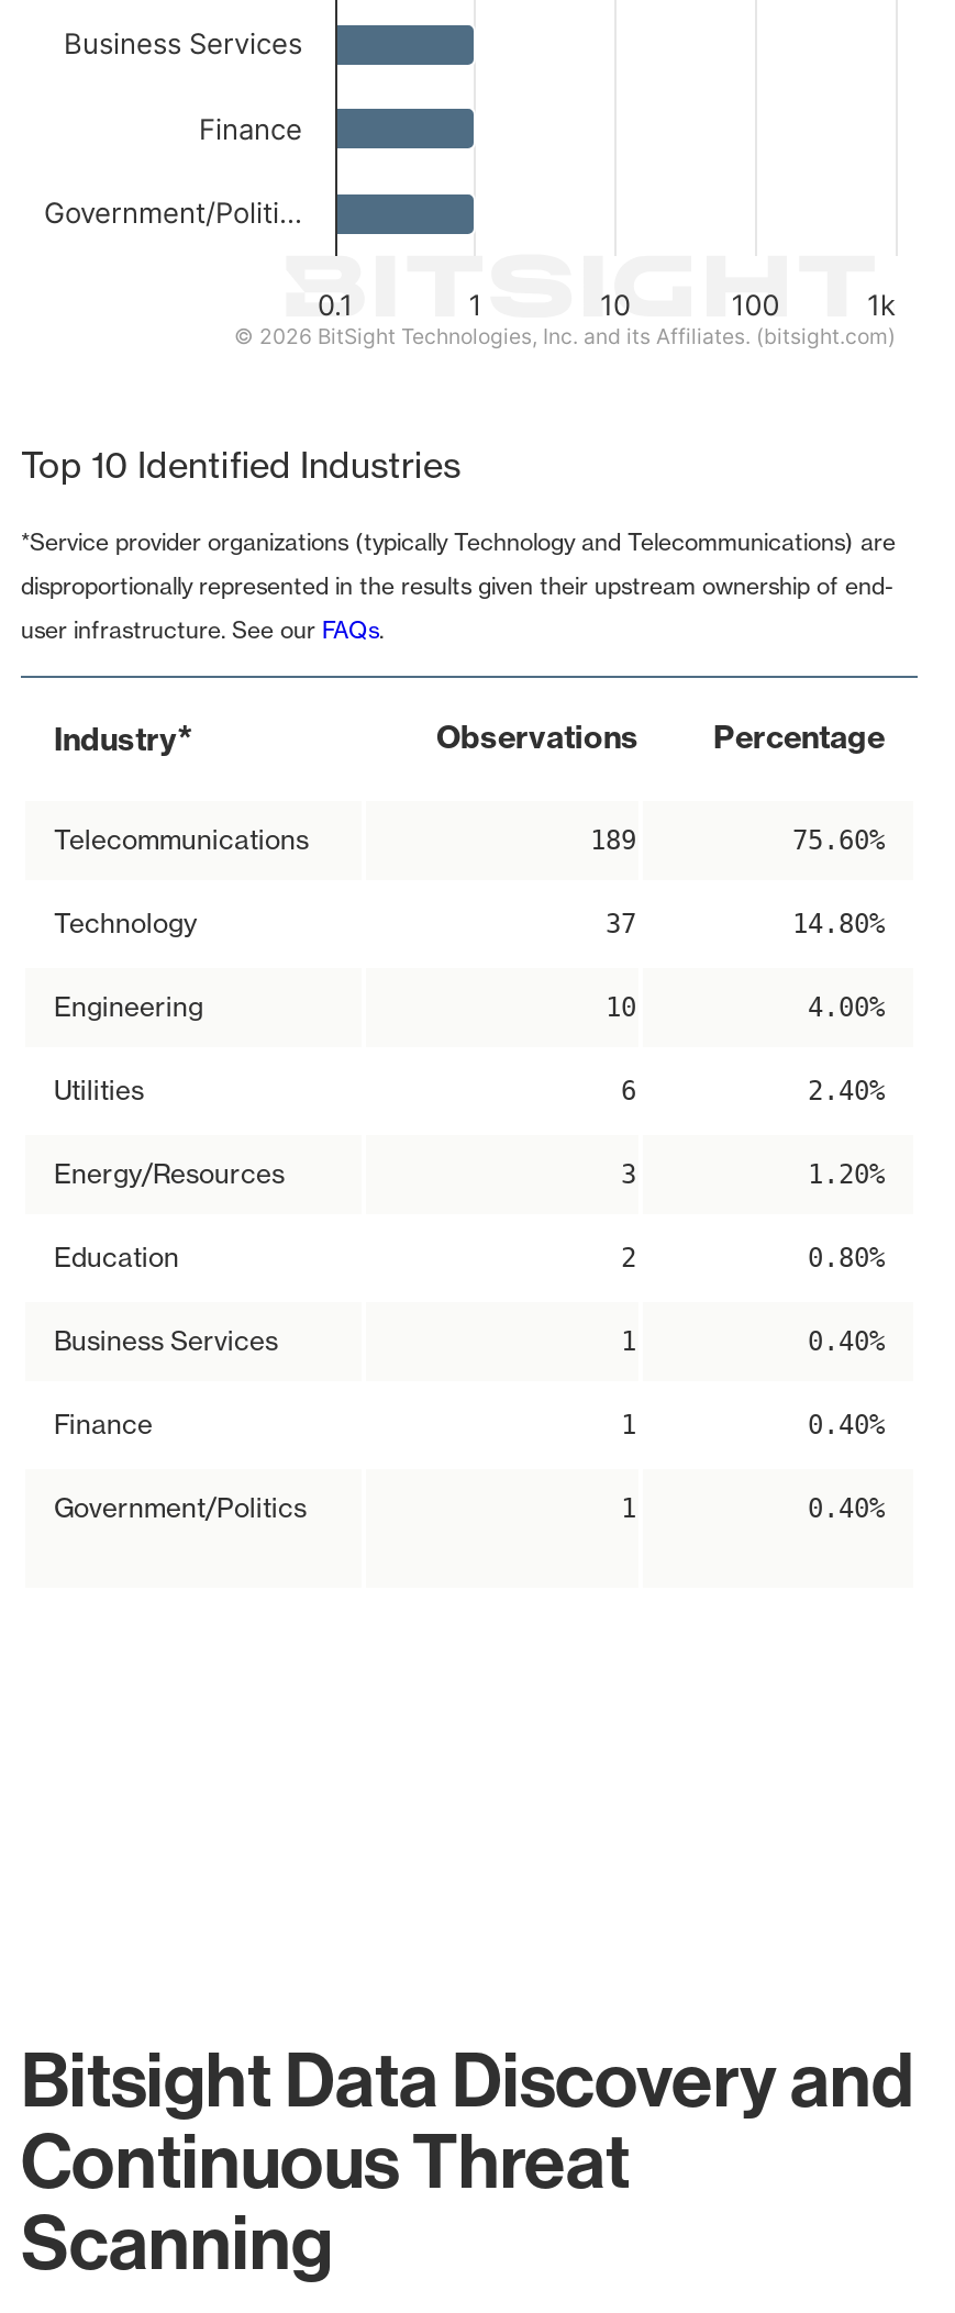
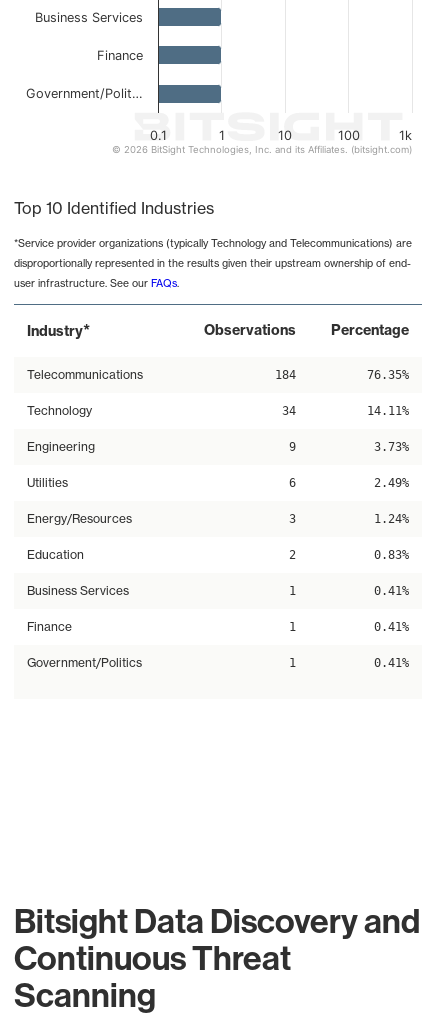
[44,196,302,230] Government/Politi… -> [26,86,143,101] Government/Polit…
[590,827,636,857] 189 -> [275,368,296,382] 184
[792,827,885,857] 75.60% -> [367,368,409,382] 76.35%
[606,910,636,941] 37 -> [282,404,296,418] 34
[792,910,885,941] 14.80% -> [367,404,409,418] 14.11%
[606,994,636,1024] 10 -> [289,440,296,454] 9
[808,994,885,1024] 4.00% -> [374,440,409,454] 3.73%
[808,1077,885,1108] 2.40% -> [374,476,409,490] 2.49%
[808,1161,885,1191] 1.20% -> [374,512,409,526] 1.24%
[808,1244,885,1275] 0.80% -> [374,548,409,562] 0.83%
[808,1328,885,1358] 0.40% -> [374,584,409,598] 0.41%
[808,1411,885,1442] 0.40% -> [374,620,409,634] 0.41%
[808,1495,885,1525] 0.40% -> [374,656,409,670] 0.41%

